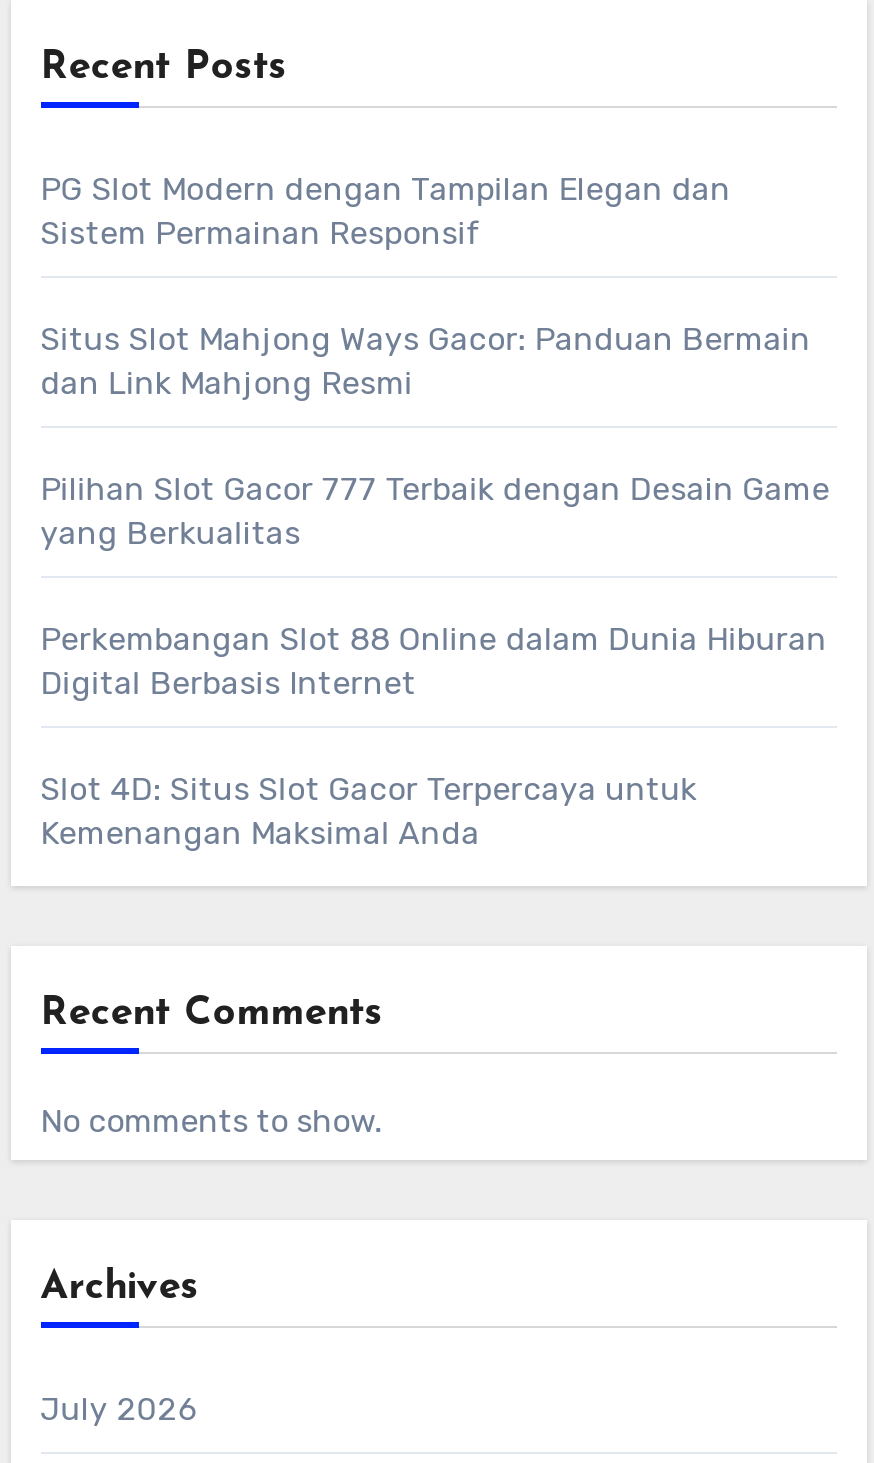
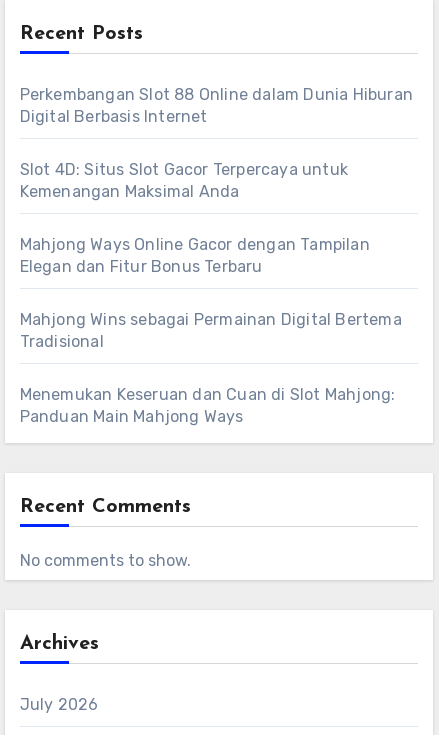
[40,170,830,552] PG Slot Modern dengan Tampilan Elegan dan | Sistem Permainan Responsif | Situs Slot Mahjong Ways Gacor: Panduan Bermain | dan Link Mahjong Resmi | Pilihan Slot Gacor 777 Terbaik dengan Desain Game | yang Berkualitas -> none
moved [40,620,827,852] -> [20,85,413,201]: Perkembangan Slot 88 Online dalam Dunia Hiburan | Digital Berbasis Internet | Slot 4D: Situs Slot Gacor Terpercaya untuk | Kemenangan Maksimal Anda
none -> [20,235,402,426] Mahjong Ways Online Gacor dengan Tampilan | Elegan dan Fitur Bonus Terbaru | Mahjong Wins sebagai Permainan Digital Bertema | Tradisional | Menemukan Keseruan dan Cuan di Slot Mahjong: | Panduan Main Mahjong Ways

